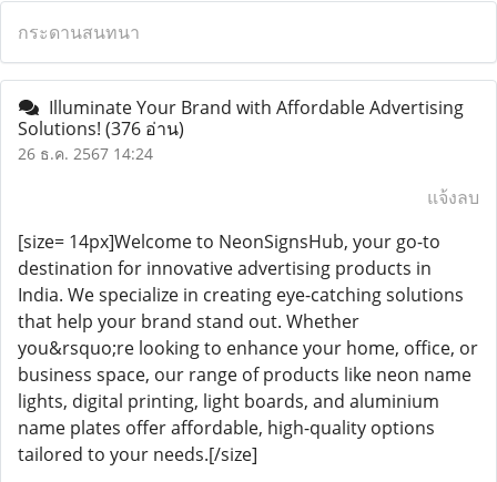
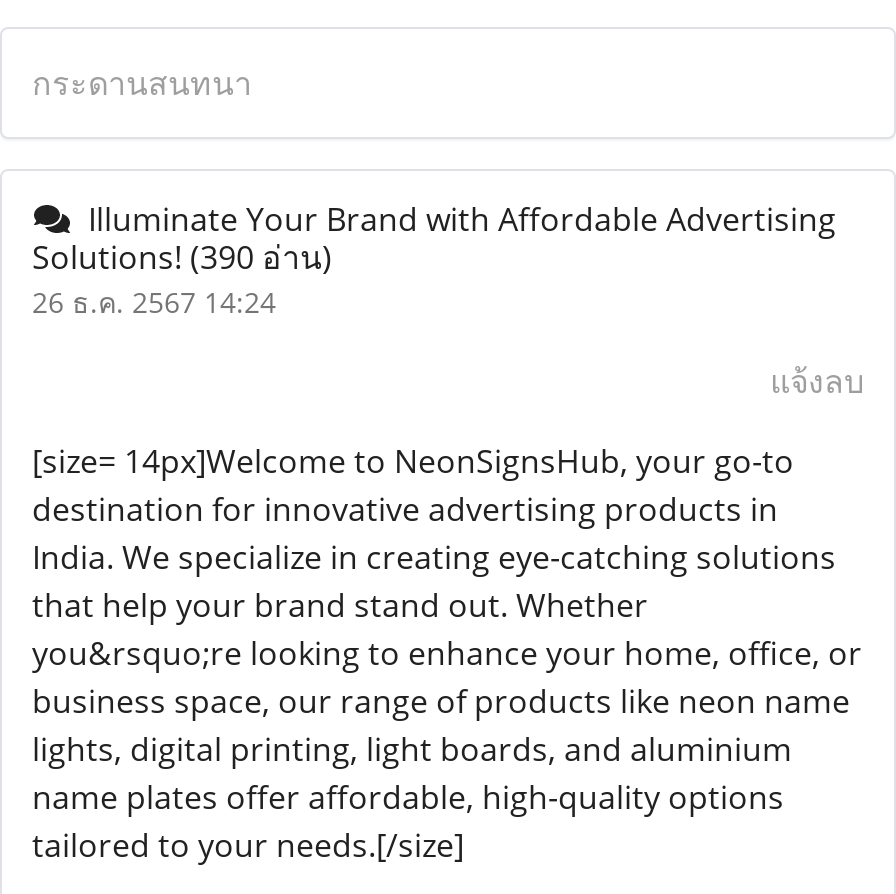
[18,116,184,141] Solutions! (376 อ่าน) -> [32,235,332,279] Solutions! (390 อ่าน)

